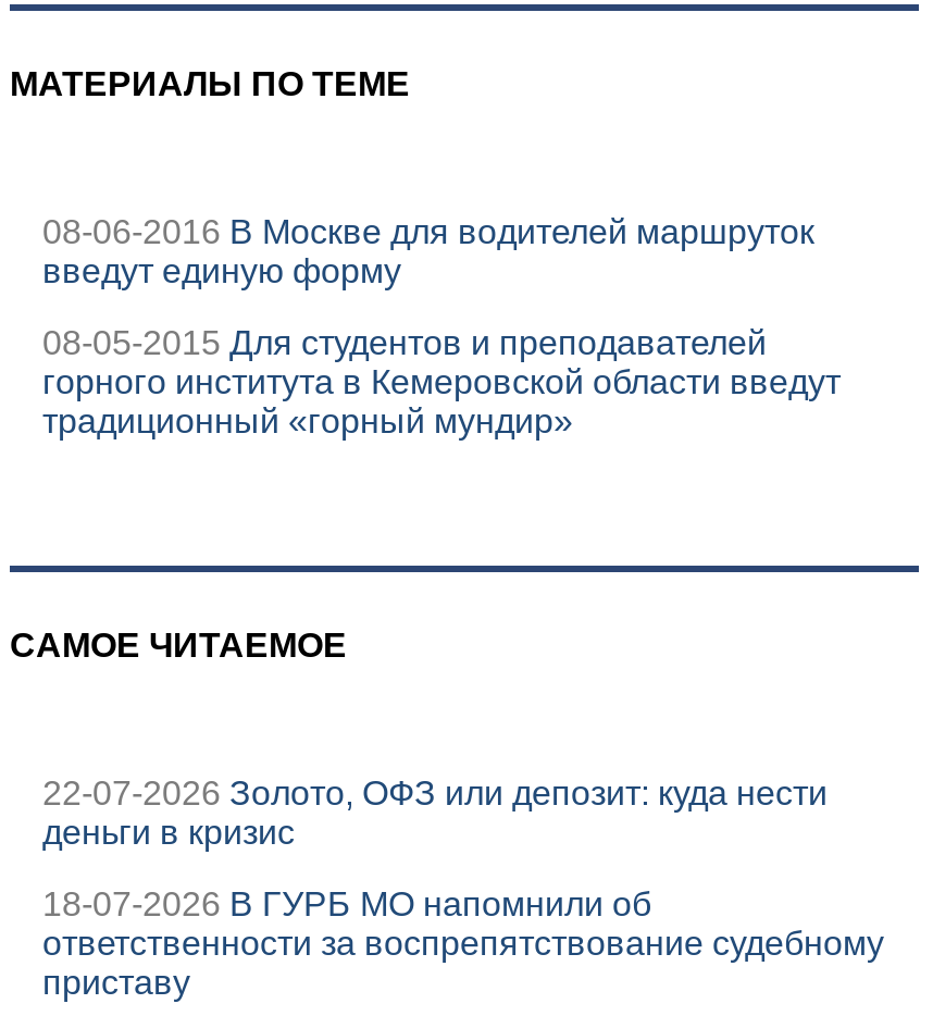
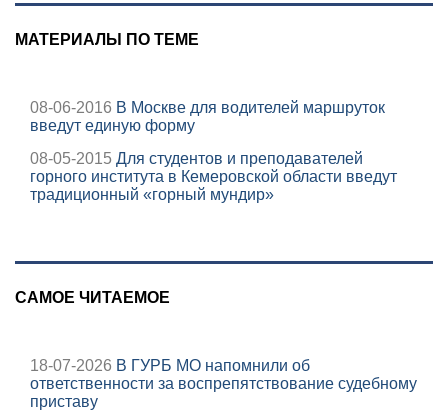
[42,773,828,850] 22-07-2026 Золото, ОФЗ или депозит: куда нести | деньги в кризис -> none

